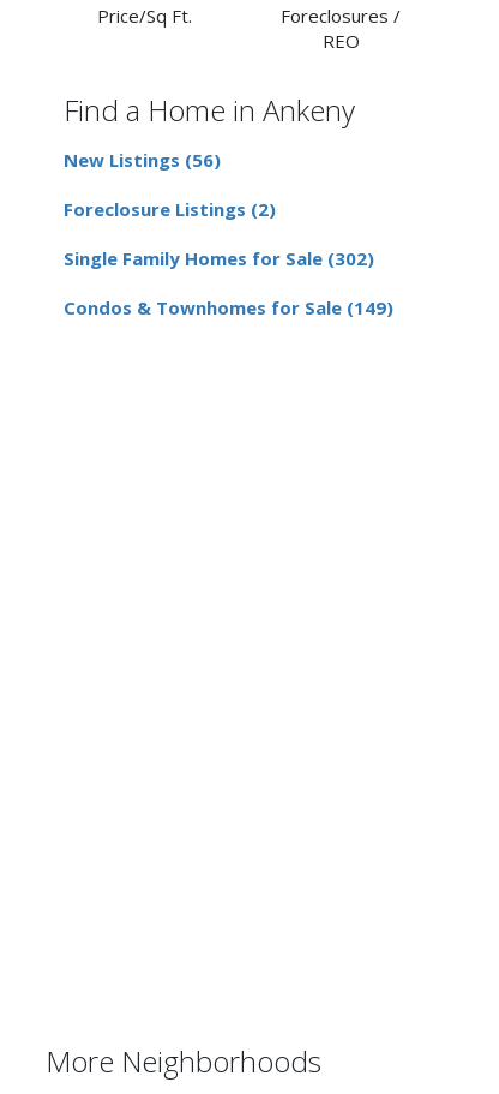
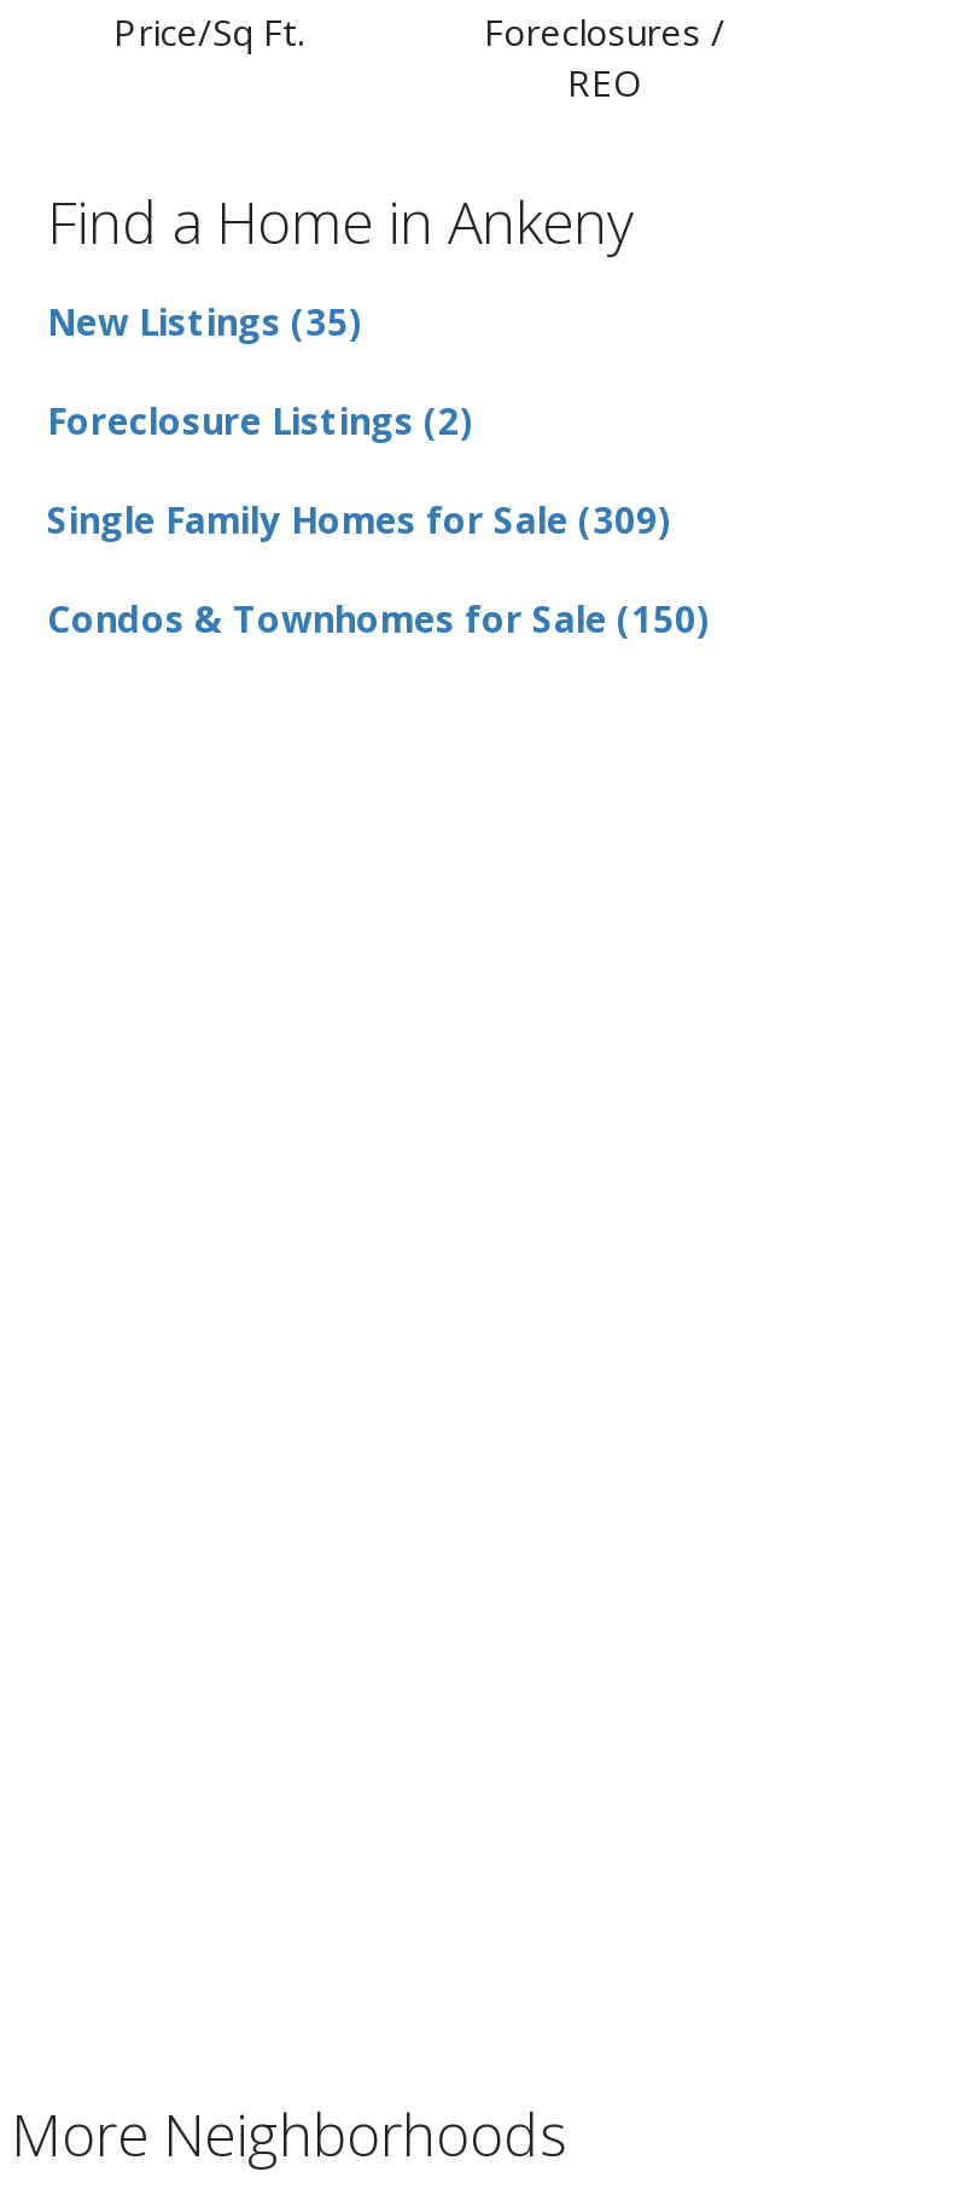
[64,148,221,172] New Listings (56) -> [47,297,363,345] New Listings (35)
[64,246,374,270] Single Family Homes for Sale (302) -> [47,495,672,543] Single Family Homes for Sale (309)
[64,295,393,319] Condos & Townhomes for Sale (149) -> [47,594,711,642] Condos & Townhomes for Sale (150)

